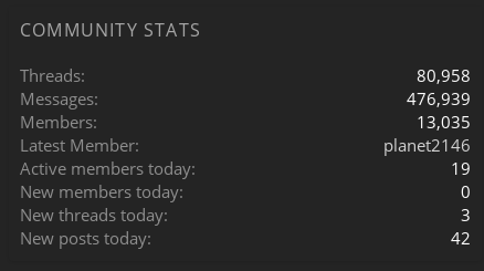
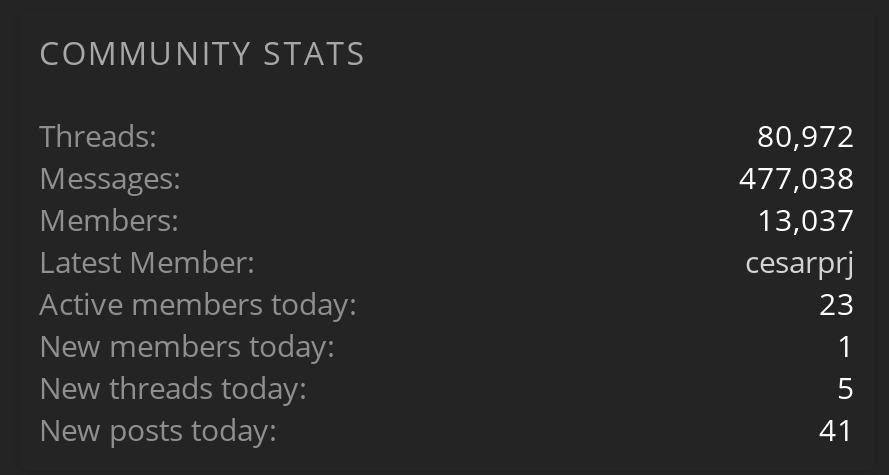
[417,65,471,87] 80,958 -> [757,116,855,156] 80,972
[407,88,471,110] 476,939 -> [739,158,855,198] 477,038
[417,111,471,133] 13,035 -> [757,200,855,240] 13,037
[383,134,471,157] planet2146 -> [745,242,855,282] cesarprj
[451,158,471,180] 19 -> [819,284,855,324] 23
[461,181,471,203] 0 -> [837,326,855,366] 1
[461,204,471,226] 3 -> [837,368,855,408] 5
[451,227,471,249] 42 -> [819,410,855,450] 41

